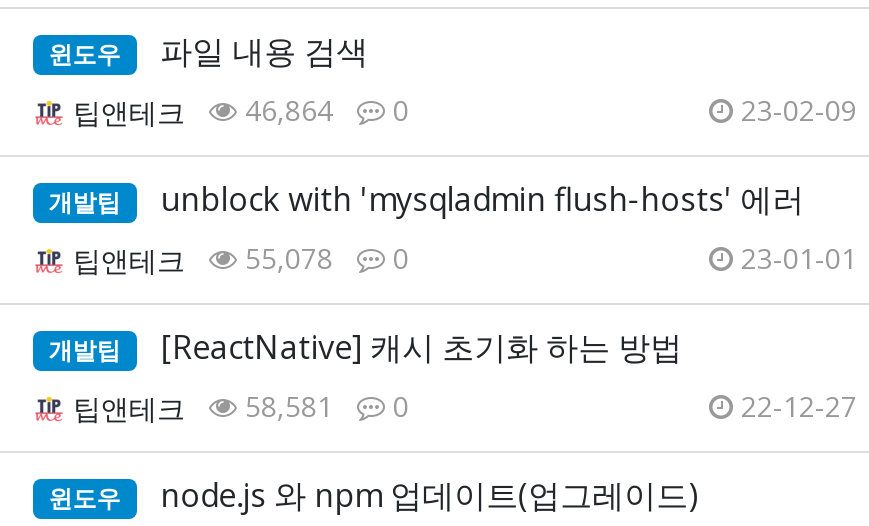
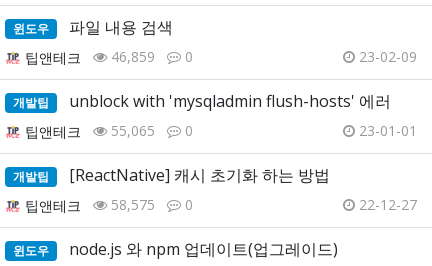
[73,91,409,131] 팁앤테크 46,864 0 -> [25,47,193,67] 팁앤테크 46,859 0
[73,239,409,279] 팁앤테크 55,078 0 -> [25,121,193,141] 팁앤테크 55,065 0
[73,387,409,427] 팁앤테크 58,581 0 -> [25,195,193,215] 팁앤테크 58,575 0

